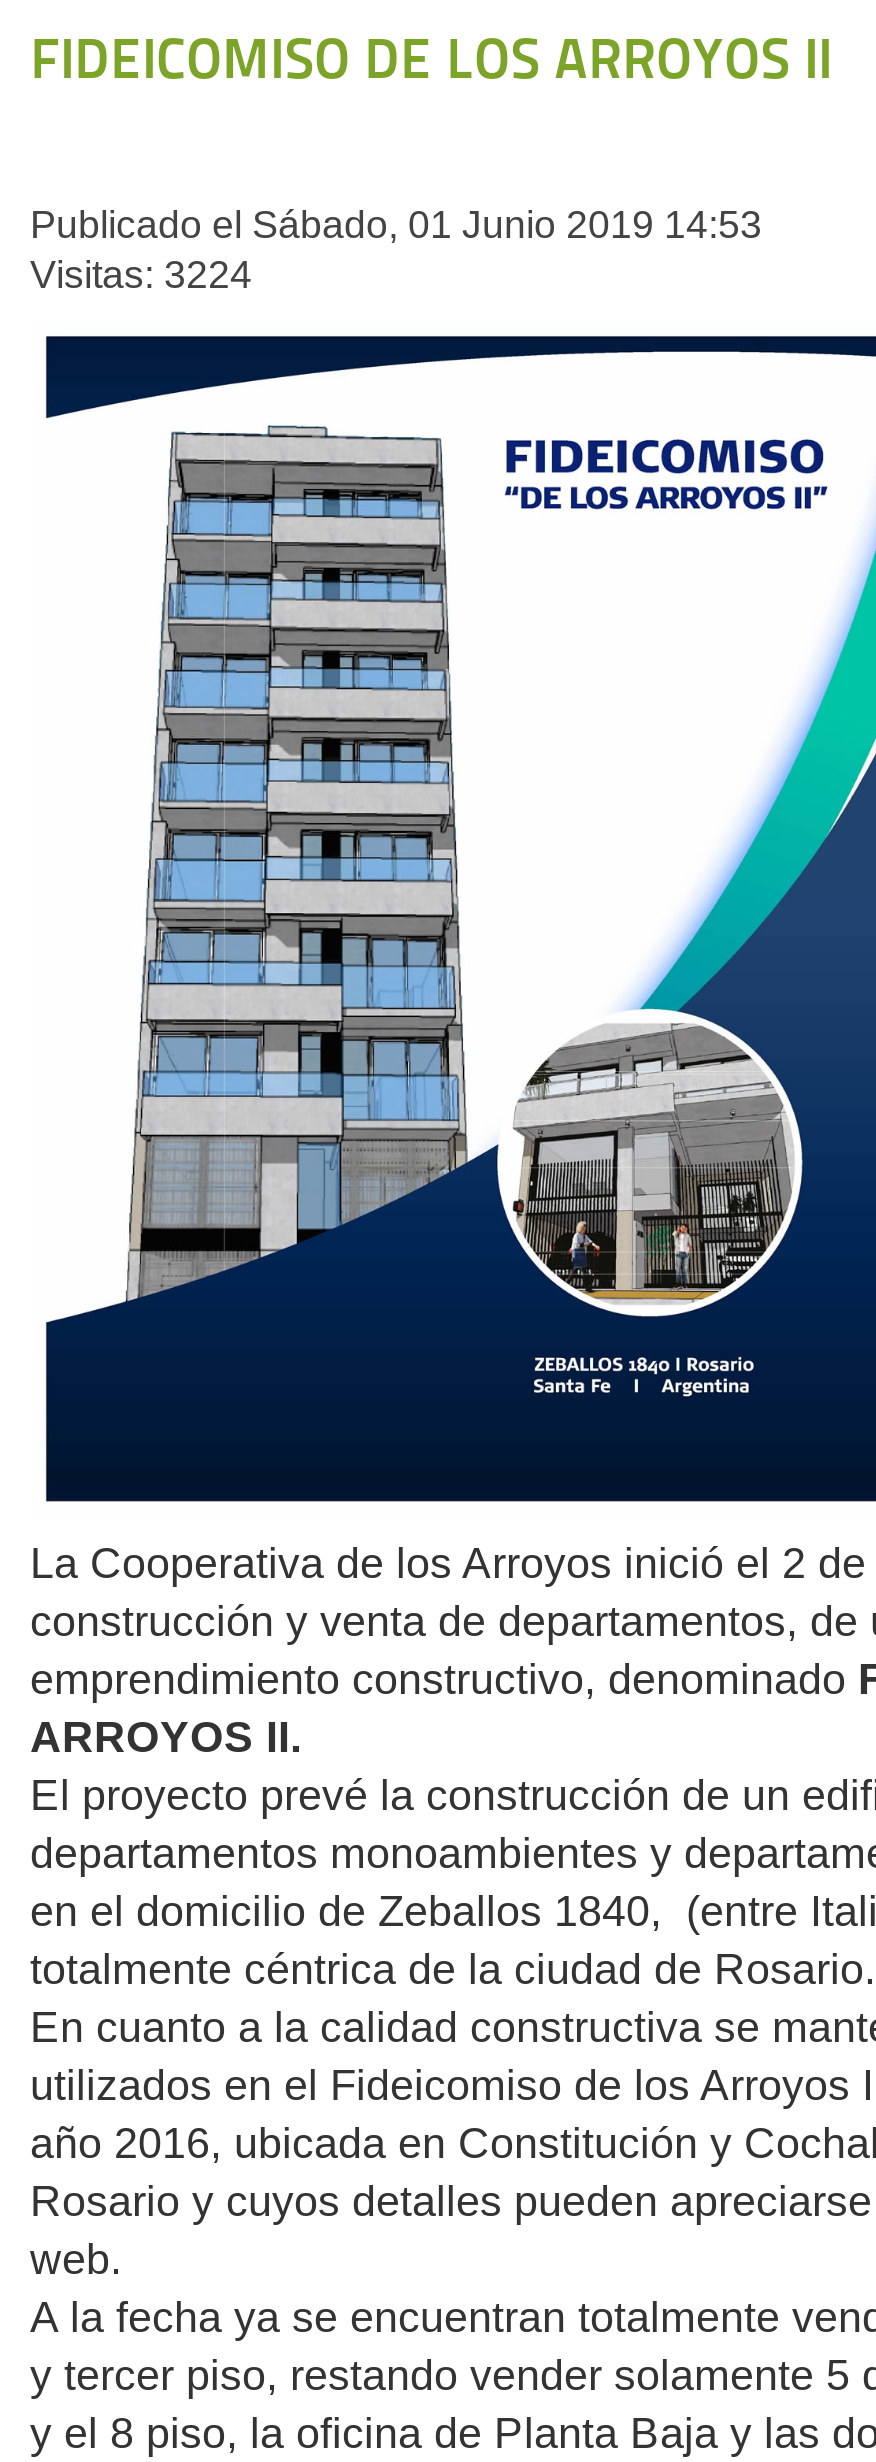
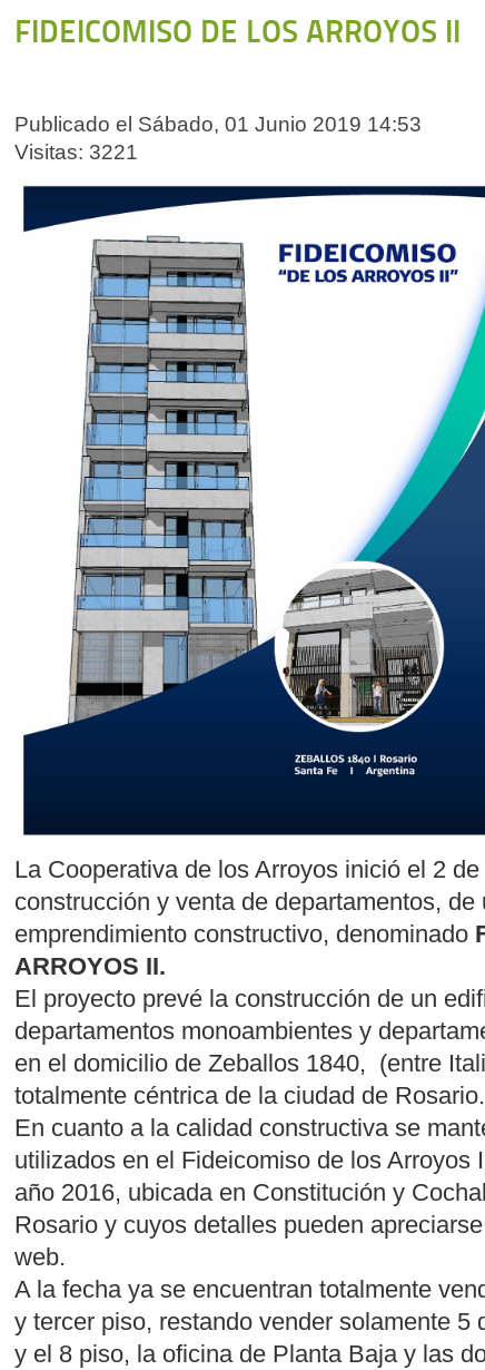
[30,252,252,296] Visitas: 3224 -> [14,139,138,164] Visitas: 3221

